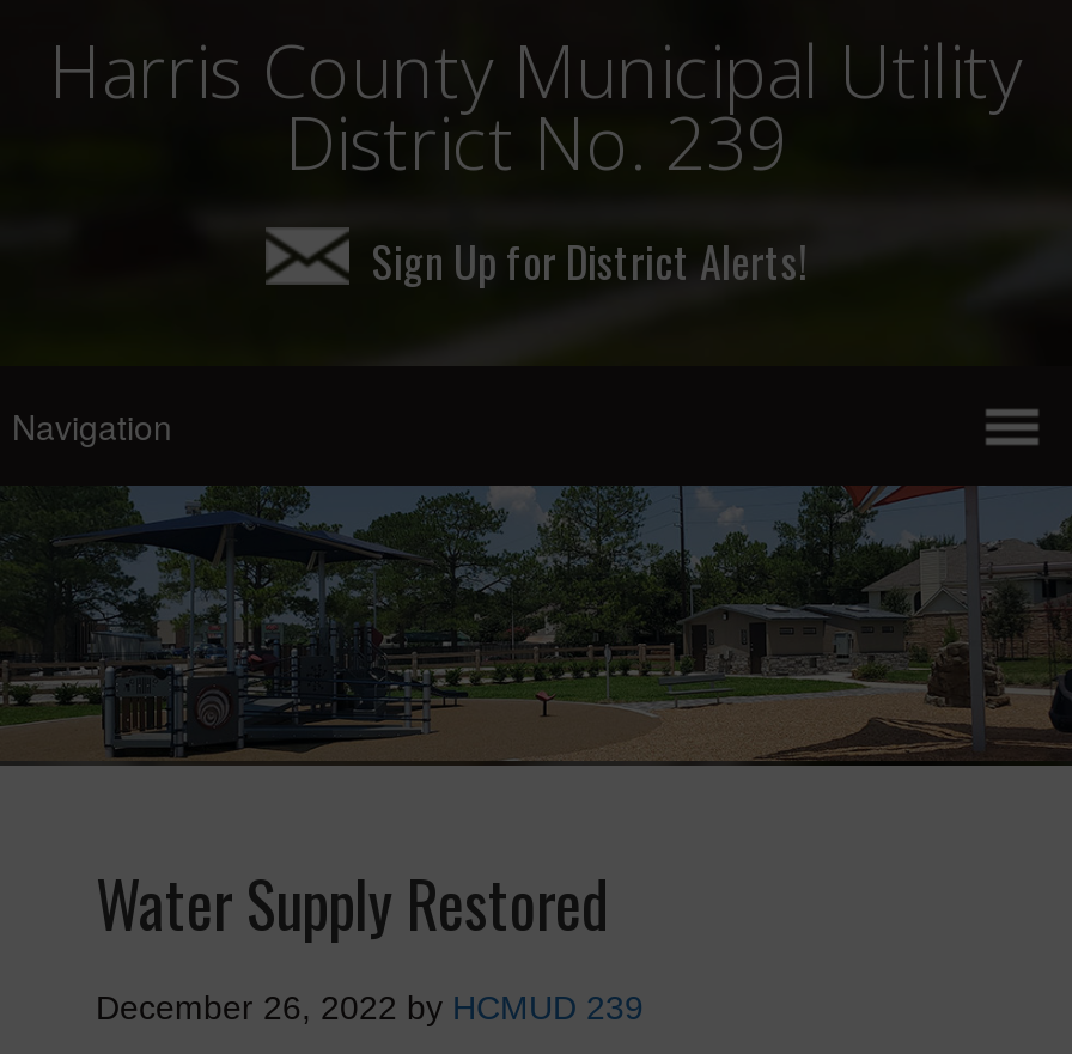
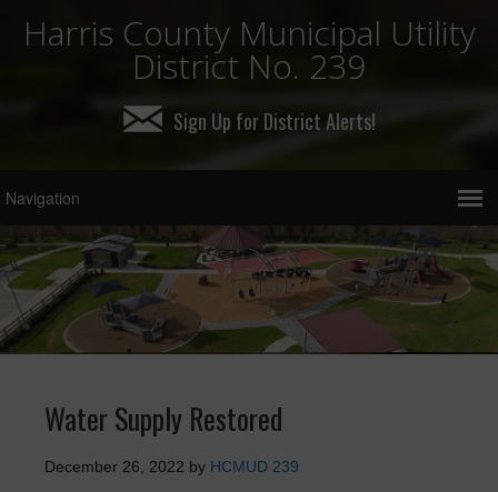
[7,483,1065,766] [image] -> [3,225,495,353] [image]

